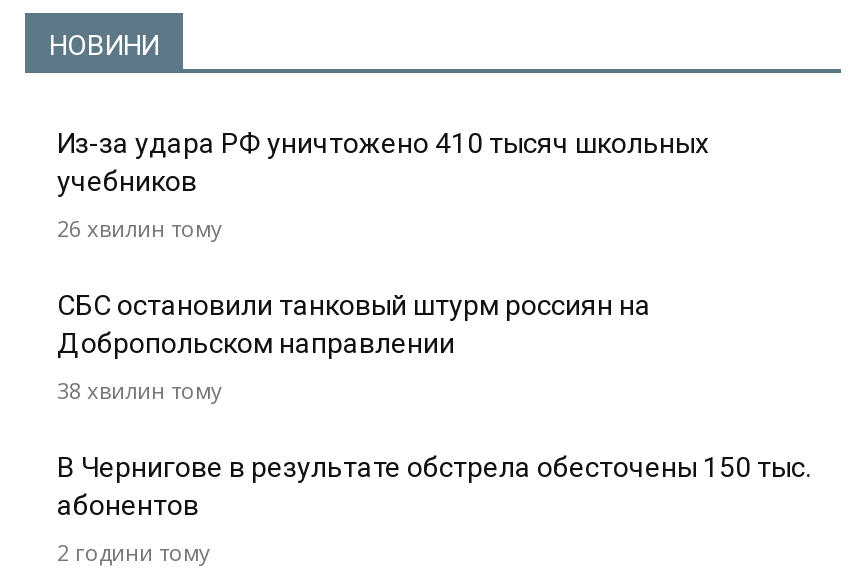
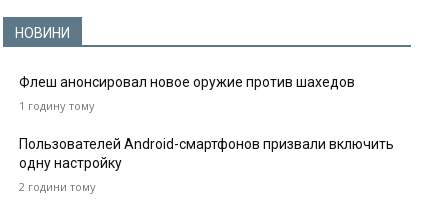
[57,127,811,521] Из-за удара РФ уничтожено 410 тысяч школьных | учебников | 26 хвилин тому | СБС остановили танковый штурм россиян на | Добропольском направлении | 38 хвилин тому | В Чернигове в результате обстрела обесточены 150 тыс. | абонентов -> [19,74,394,171] Флеш анонсировал новое оружие против шахедов | 1 годину тому | Пользователей Android-смартфонов призвали включить | одну настройку

